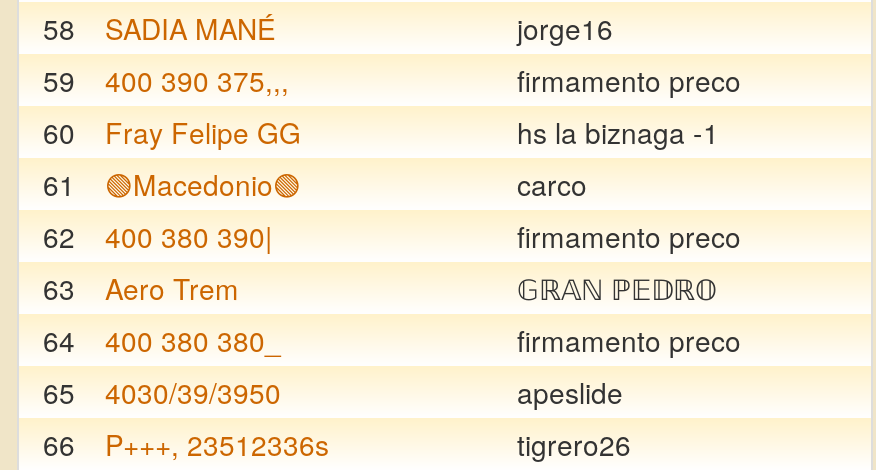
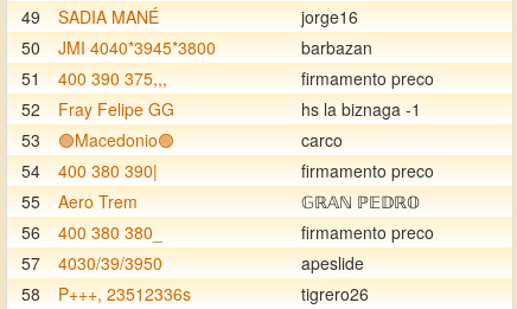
[43,8,275,48] 58 SADIA MANÉ -> [21,5,159,28] 49 SADIA MANÉ
[43,60,75,100] 59 -> [21,36,372,90] 50 | JMI 4040*3945*3800 | barbazan | 51
[43,112,301,152] 60 Fray Felipe GG -> [21,97,174,121] 52 Fray Felipe GG
[43,164,75,204] 61 -> [21,128,40,152] 53
[43,216,75,256] 62 -> [21,159,40,182] 54
[43,268,239,308] 63 Aero Trem -> [21,189,138,213] 55 Aero Trem
[43,320,281,360] 64 400 380 380_ -> [21,220,162,244] 56 400 380 380_
[43,372,281,412] 65 4030/39/3950 -> [21,251,162,275] 57 4030/39/3950
[43,424,329,464] 66 P+++, 23512336s -> [21,282,191,305] 58 P+++, 23512336s

